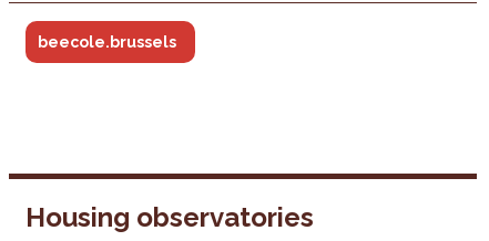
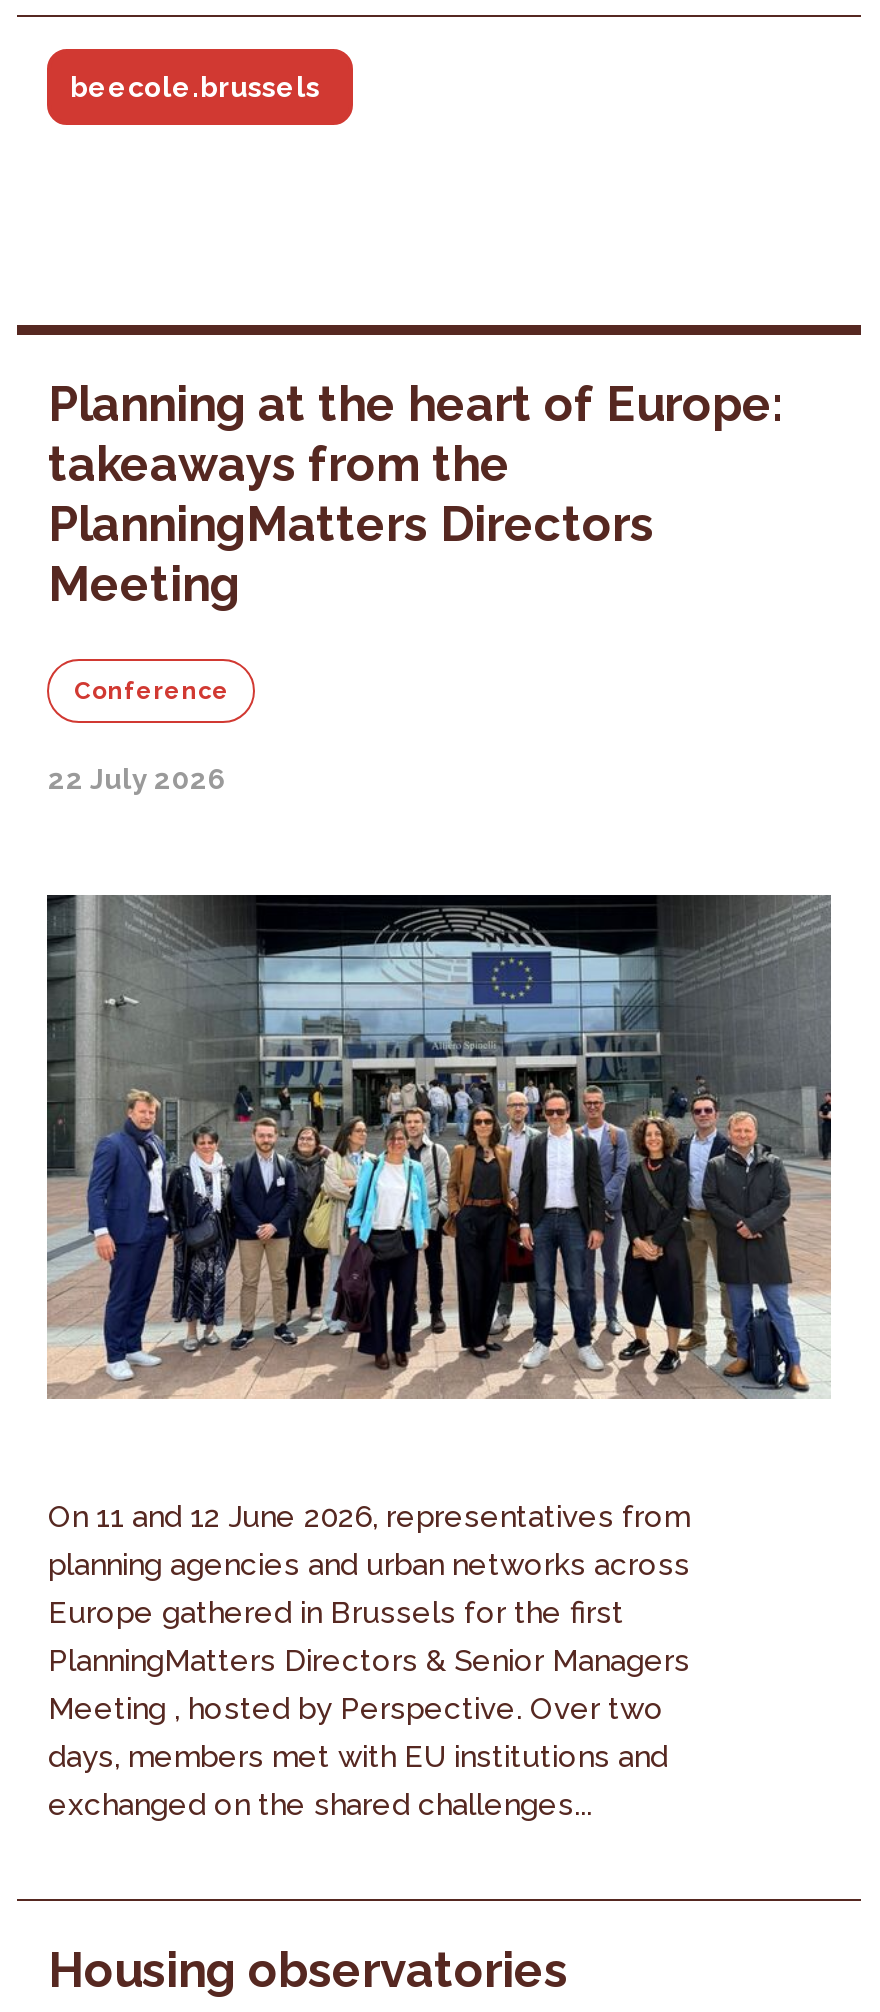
none -> [45,893,833,1401] [image]
none -> [48,374,786,794] Planning at the heart of Europe: | takeaways from the | PlanningMatters Directors | Meeting | Conference | 22 July 2026
none -> [48,1499,690,1823] On 11 and 12 June 2026, representatives from | planning agencies and urban networks across | Europe gathered in Brussels for the first | PlanningMatters Directors & Senior Managers | Meeting , hosted by Perspective. Over two | days, members met with EU institutions and | exchanged on the shared challenges...

